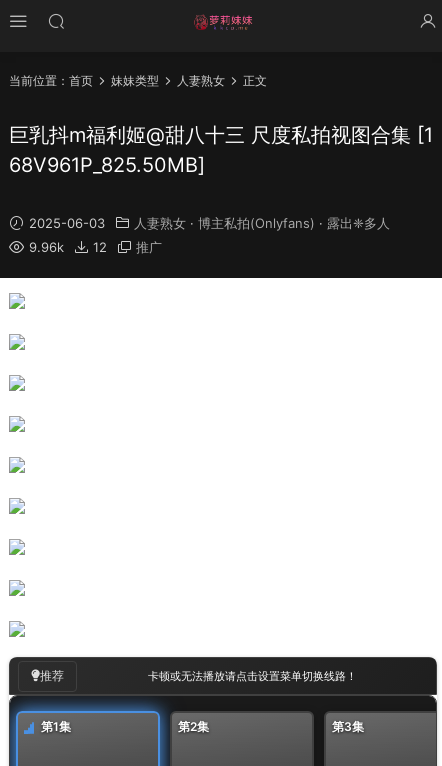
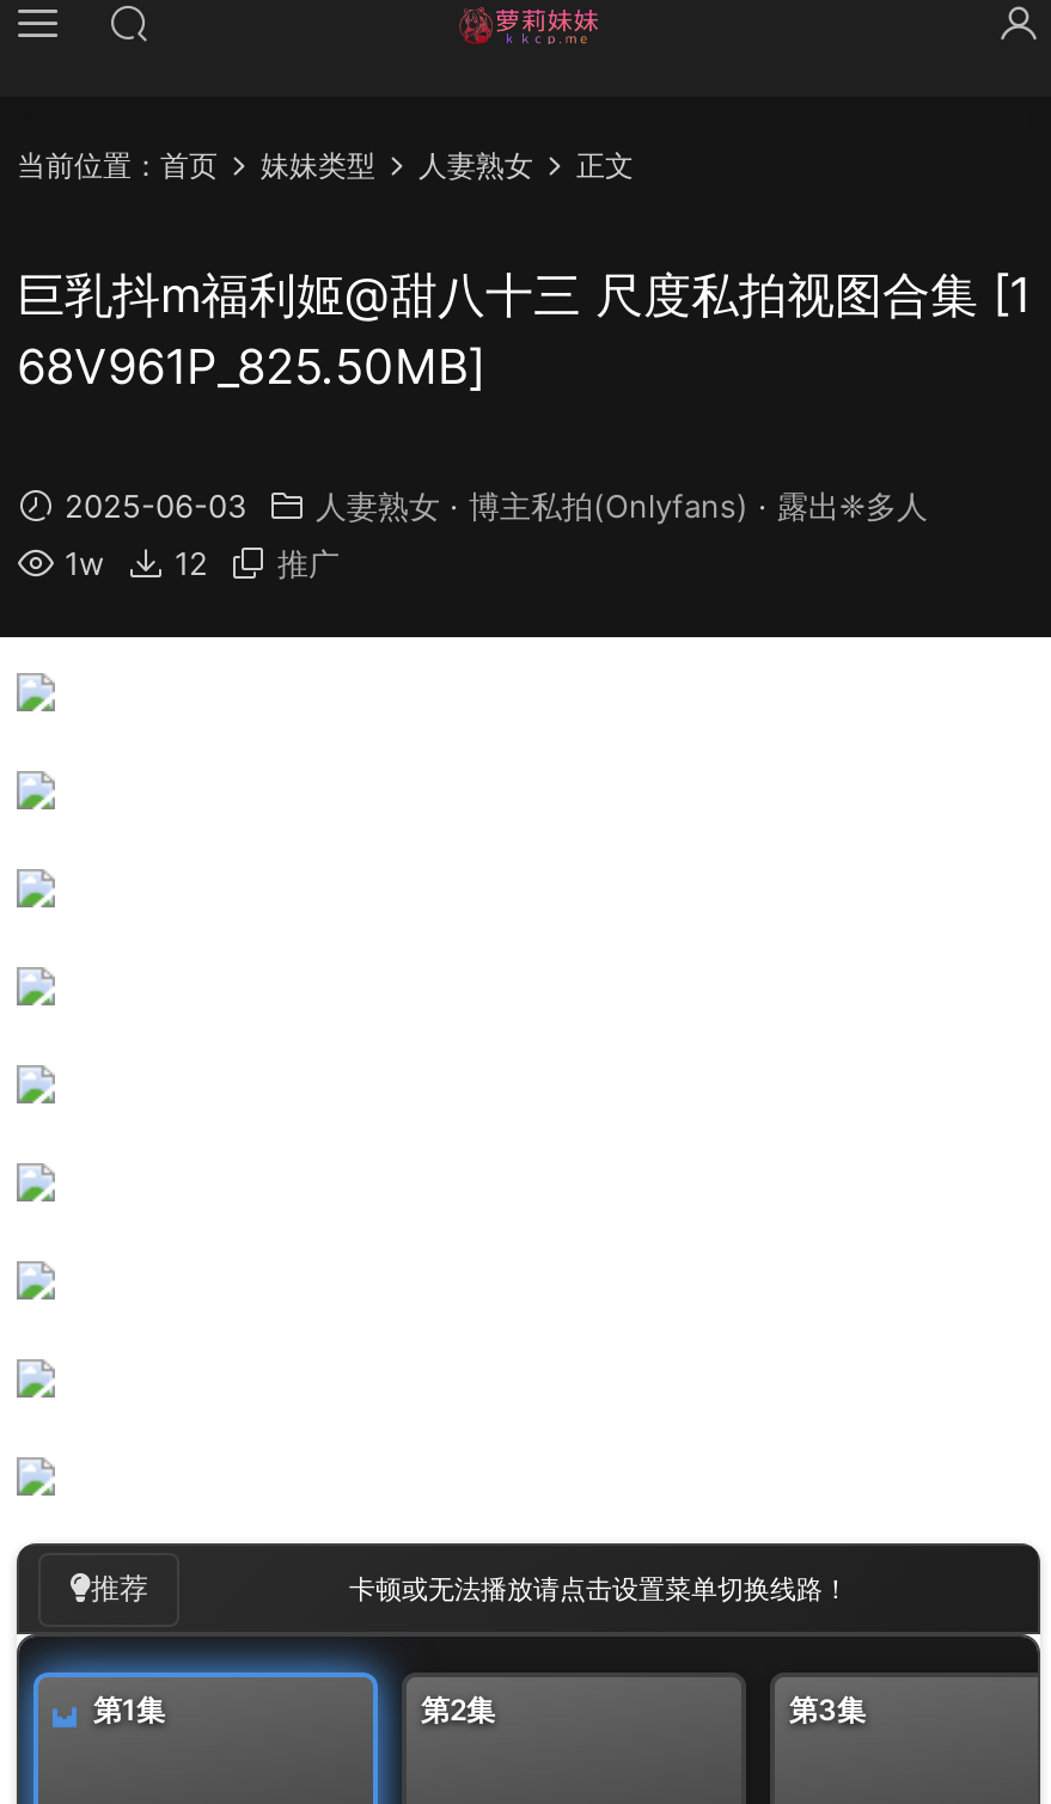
[25,239,162,255] 9.96k 12 推广 -> [55,544,340,582] 1w 12 推广

